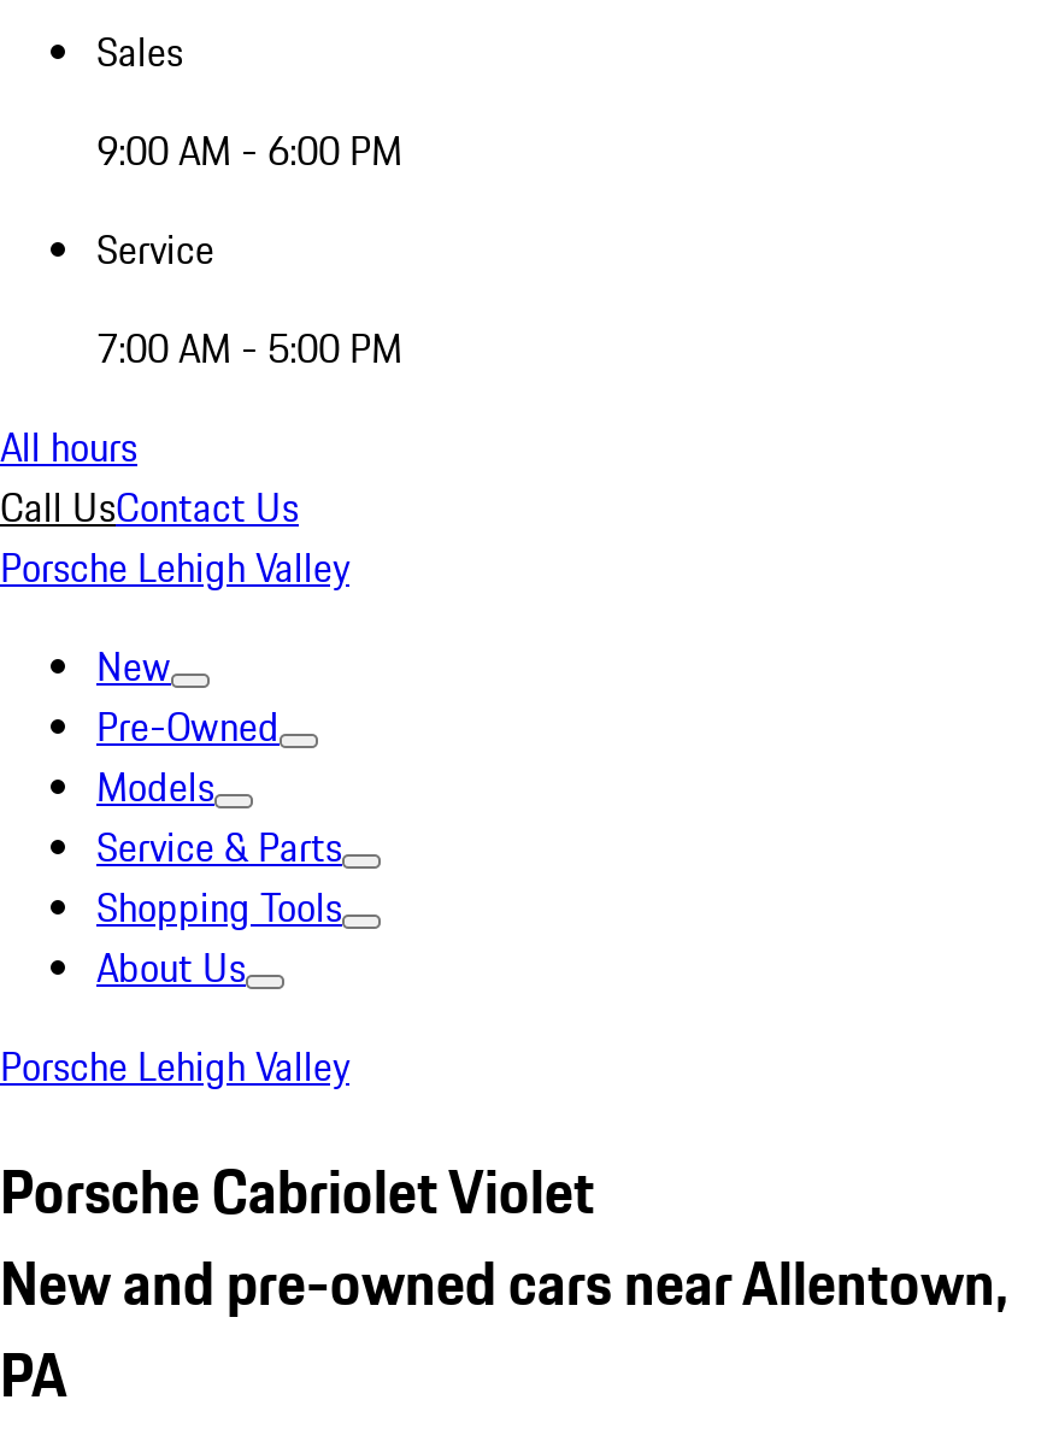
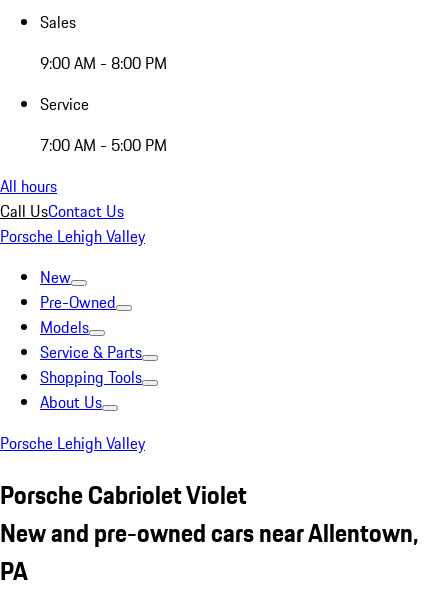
[96,122,402,180] 9:00 AM - 6:00 PM -> [40,51,167,75] 9:00 AM - 8:00 PM

